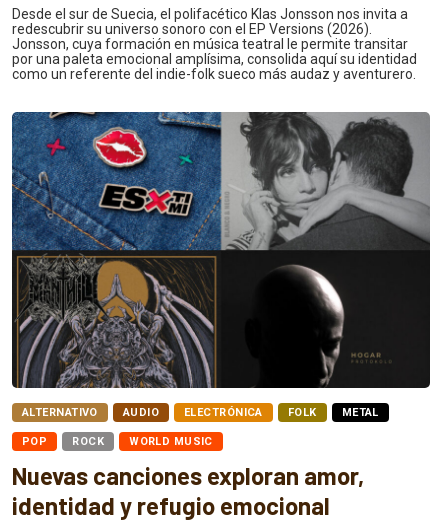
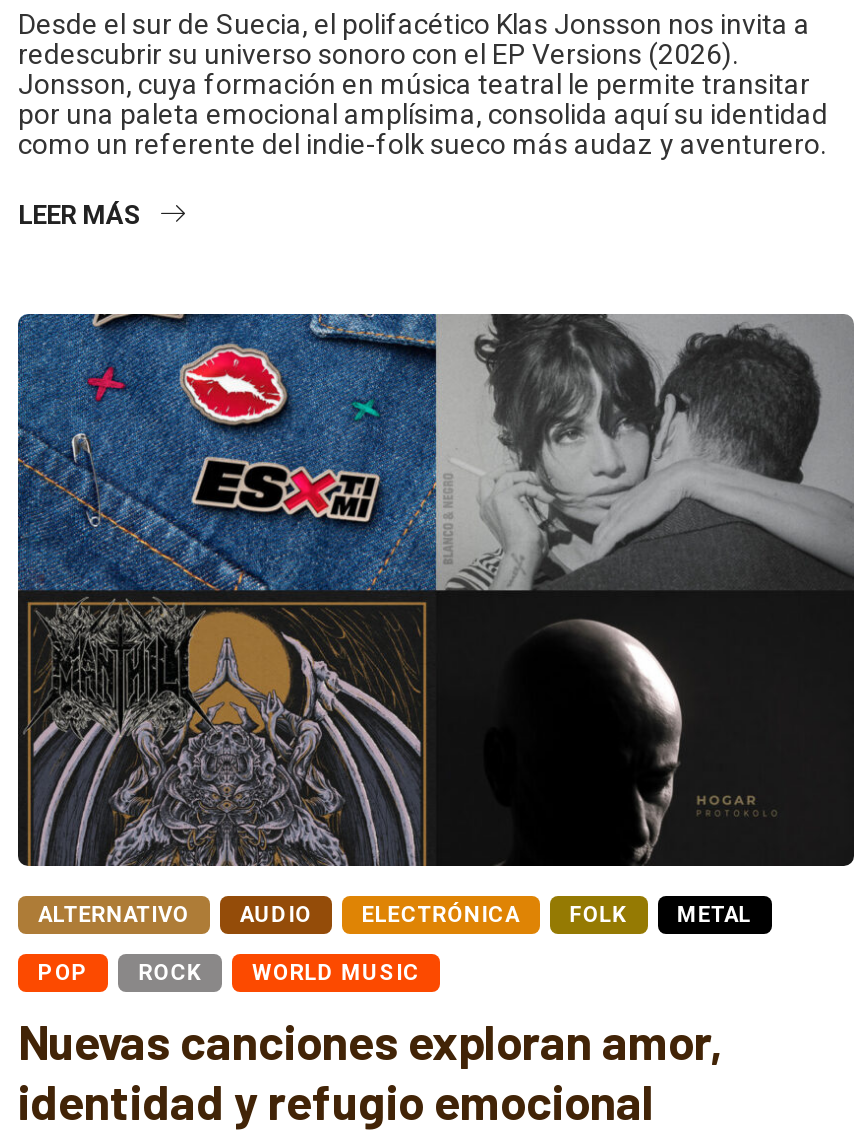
none -> [18,201,140,231] LEER MÁS

